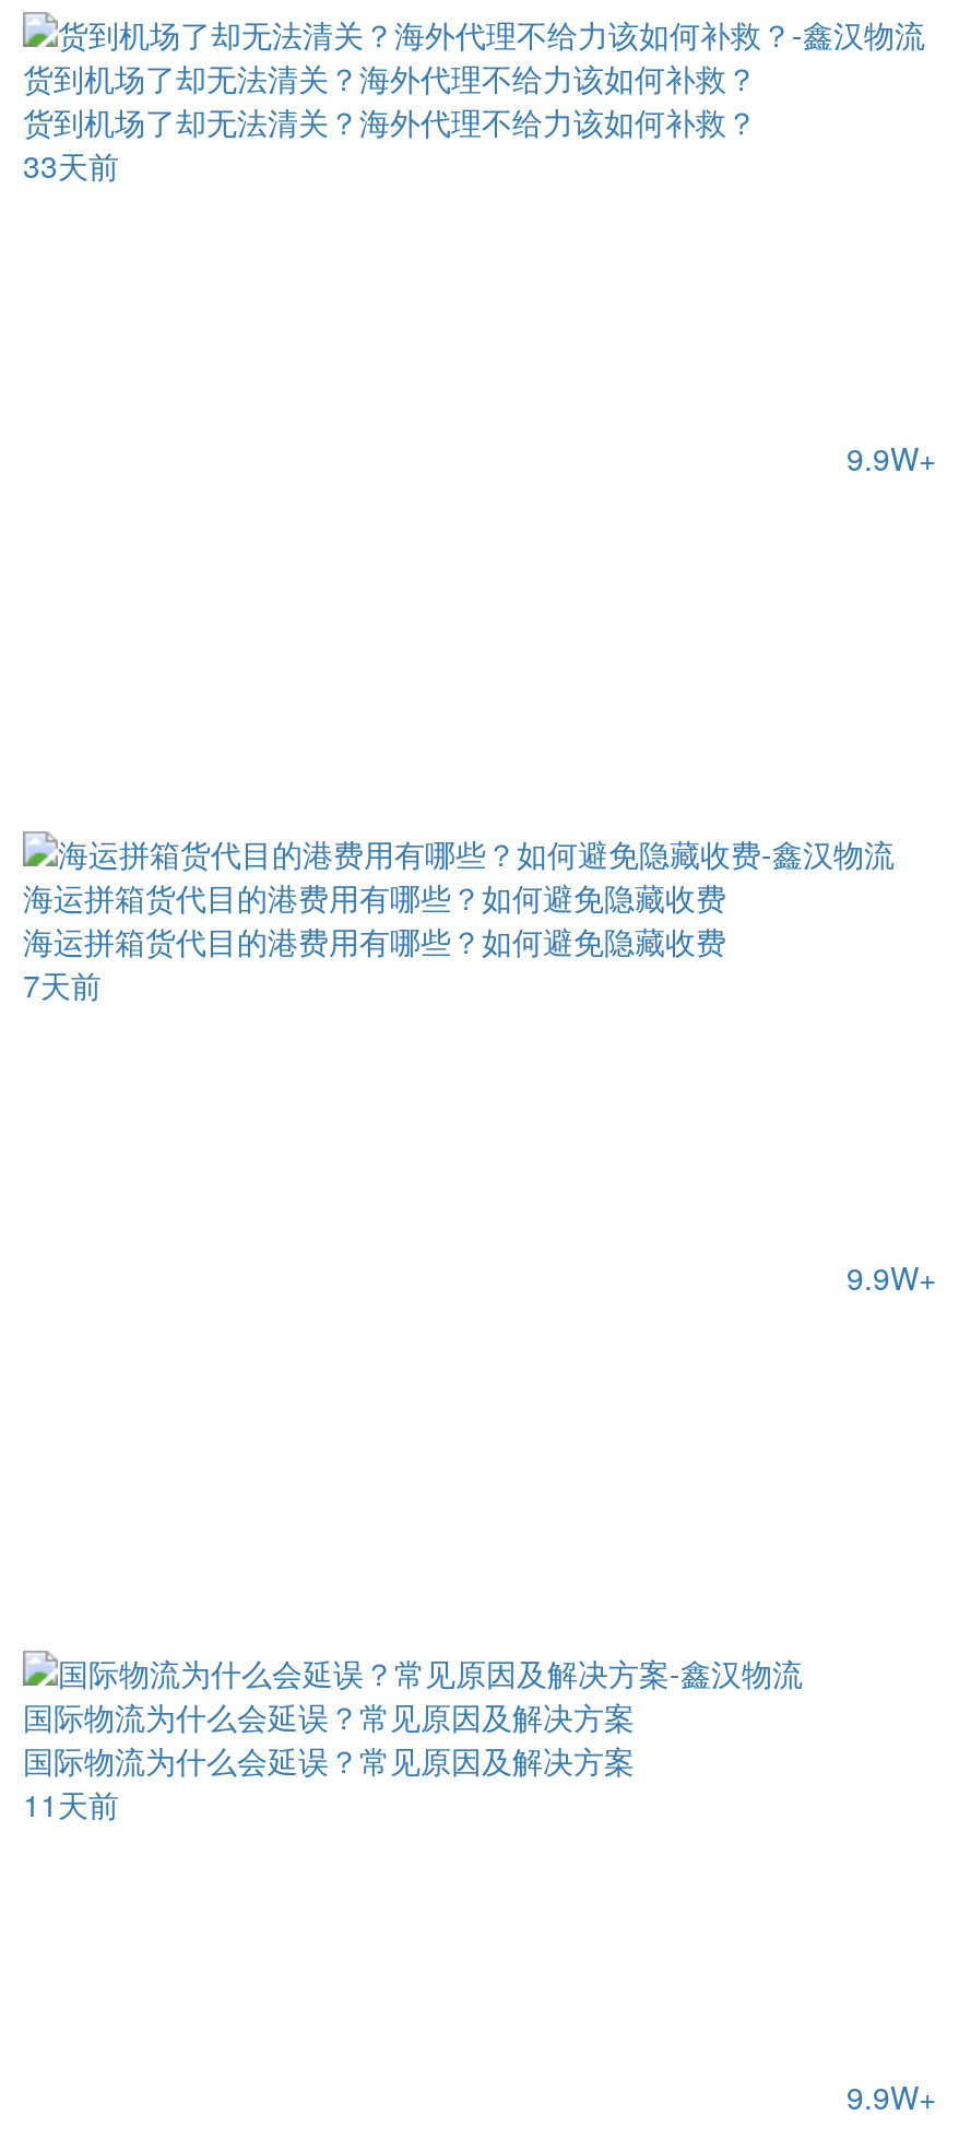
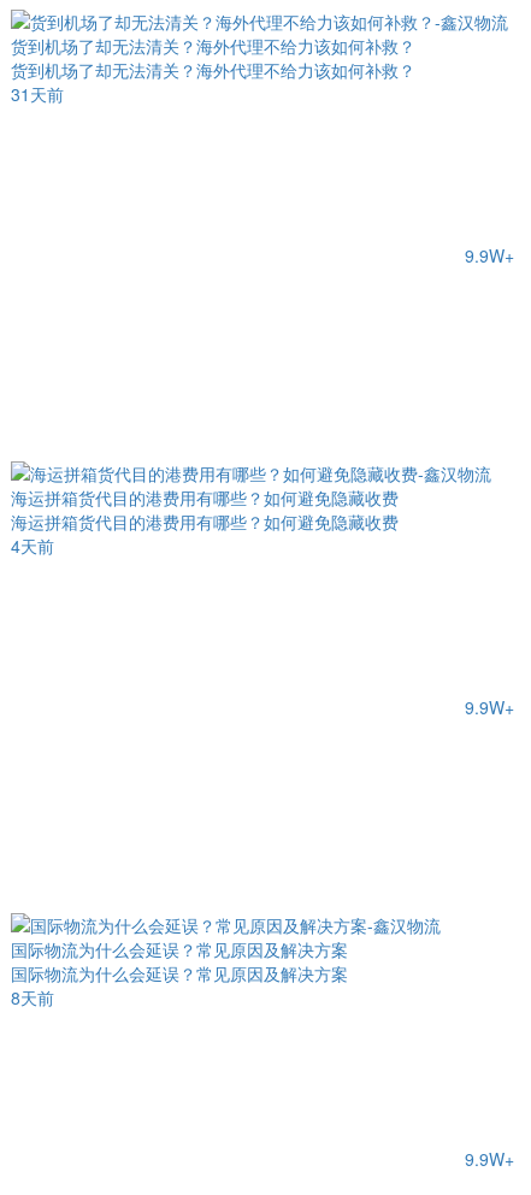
[23,143,119,187] 33天前 -> [11,82,64,106] 31天前
[23,962,102,1006] 7天前 -> [11,534,54,558] 4天前
[23,1781,119,1825] 11天前 -> [11,985,54,1009] 8天前

